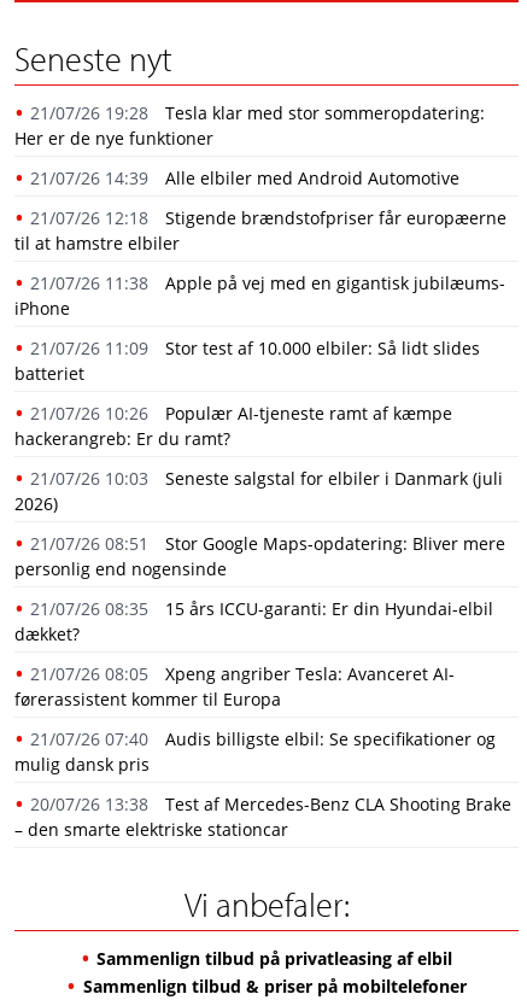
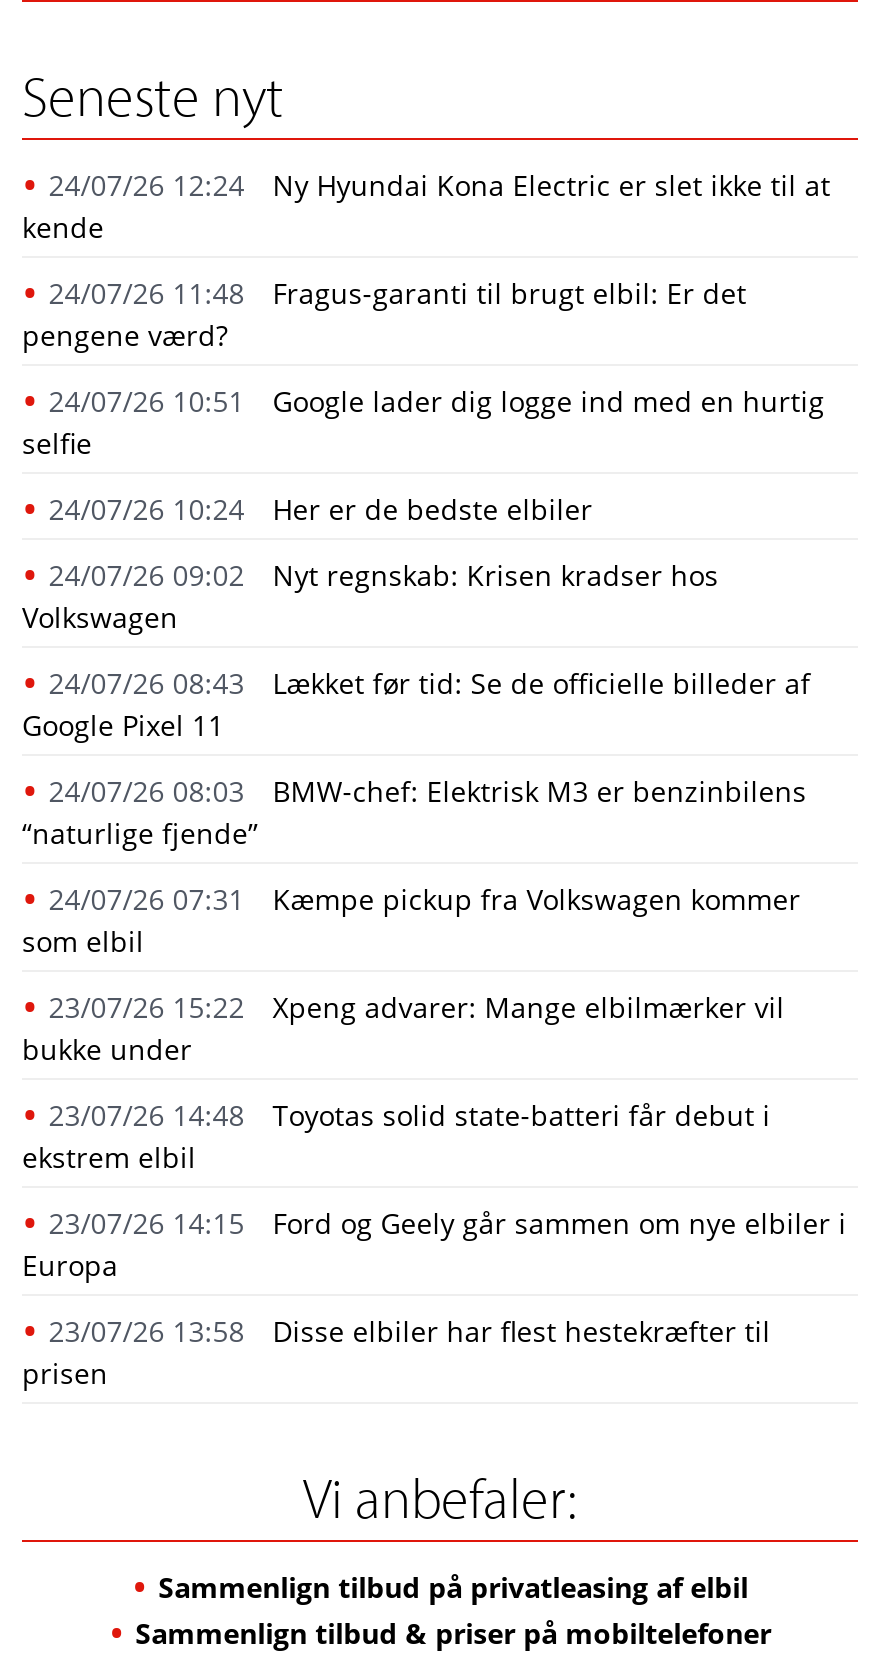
[14,101,485,149] 21/07/26 19:28 | Tesla klar med stor sommeropdatering: | Her er de nye funktioner -> [22,165,830,245] 24/07/26 12:24 | Ny Hyundai Kona Electric er slet ikke til at | kende
[30,166,460,189] 21/07/26 14:39 | Alle elbiler med Android Automotive -> [22,273,746,353] 24/07/26 11:48 | Fragus-garanti til brugt elbil: Er det | pengene værd?
[14,206,507,254] 21/07/26 12:18 | Stigende brændstofpriser får europæerne | til at hamstre elbiler -> [22,381,824,461] 24/07/26 10:51 | Google lader dig logge ind med en hurtig | selfie
[14,271,506,319] 21/07/26 11:38 | Apple på vej med en gigantisk jubilæums- | iPhone -> [48,489,592,527] 24/07/26 10:24 | Her er de bedste elbiler
[14,336,480,384] 21/07/26 11:09 | Stor test af 10.000 elbiler: Så lidt slides | batteriet -> [22,555,718,635] 24/07/26 09:02 | Nyt regnskab: Krisen kradser hos | Volkswagen
[14,401,452,450] 21/07/26 10:26 | Populær AI-tjeneste ramt af kæmpe | hackerangreb: Er du ramt? -> [22,663,810,743] 24/07/26 08:43 | Lækket før tid: Se de officielle billeder af | Google Pixel 11
[14,466,503,515] 21/07/26 10:03 | Seneste salgstal for elbiler i Danmark (juli | 2026) -> [22,771,806,851] 24/07/26 08:03 | BMW-chef: Elektrisk M3 er benzinbilens | “naturlige fjende”
[14,532,506,580] 21/07/26 08:51 | Stor Google Maps-opdatering: Bliver mere | personlig end nogensinde -> [22,879,800,959] 24/07/26 07:31 | Kæmpe pickup fra Volkswagen kommer | som elbil
[14,597,493,645] 21/07/26 08:35 | 15 års ICCU-garanti: Er din Hyundai-elbil | dækket? -> [22,987,784,1067] 23/07/26 15:22 | Xpeng advarer: Mange elbilmærker vil | bukke under
[14,662,455,710] 21/07/26 08:05 | Xpeng angriber Tesla: Avanceret AI- | førerassistent kommer til Europa -> [22,1095,770,1175] 23/07/26 14:48 | Toyotas solid state-batteri får debut i | ekstrem elbil
[14,727,496,775] 21/07/26 07:40 | Audis billigste elbil: Se specifikationer og | mulig dansk pris -> [22,1203,846,1283] 23/07/26 14:15 | Ford og Geely går sammen om nye elbiler i | Europa
[14,792,512,840] 20/07/26 13:38 | Test af Mercedes-Benz CLA Shooting Brake | – den smarte elektriske stationcar -> [22,1311,770,1391] 23/07/26 13:58 | Disse elbiler har flest hestekræfter til | prisen

